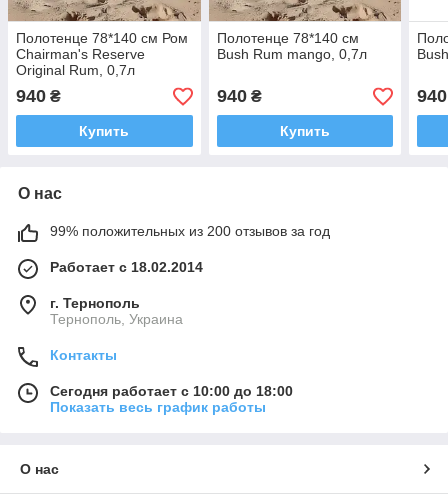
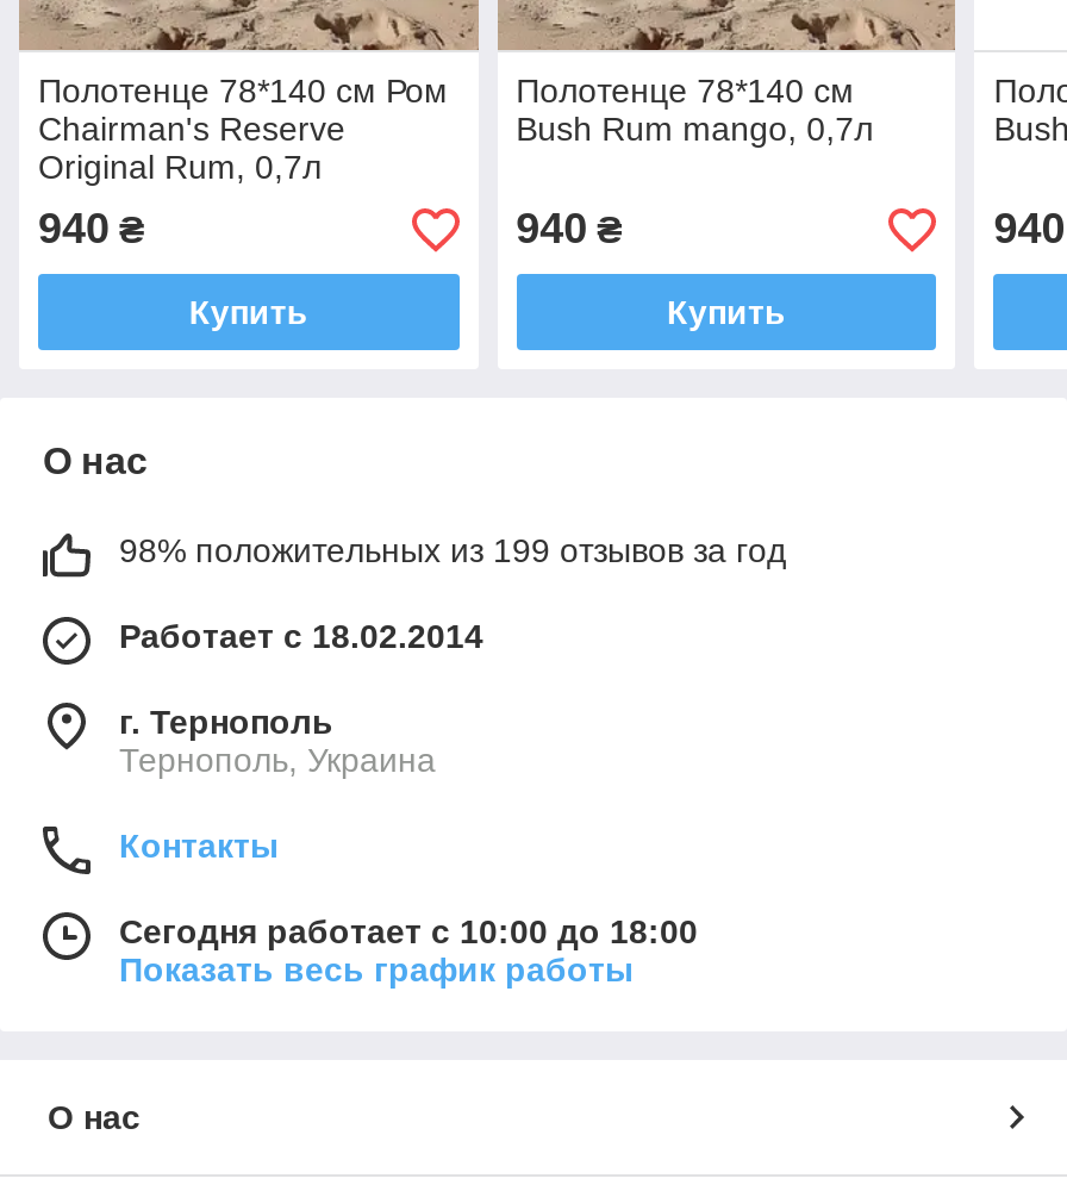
[50,223,330,239] 99% положительных из 200 отзывов за год -> [119,532,786,570] 98% положительных из 199 отзывов за год

